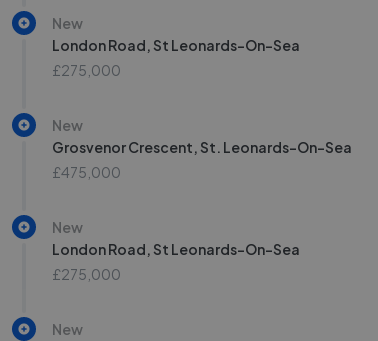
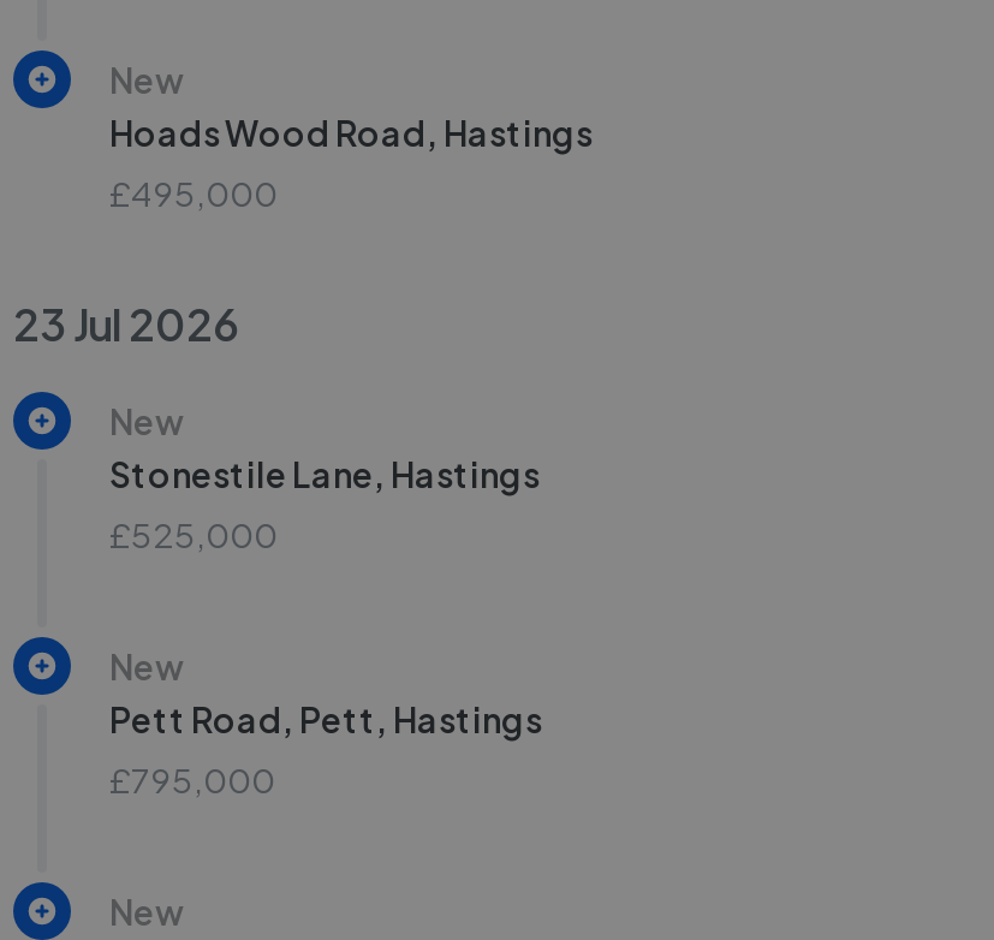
[52,36,300,79] London Road, St Leonards-On-Sea | £275,000 -> [13,111,593,351] Hoads Wood Road, Hastings | £495,000 | 23 Jul 2026
[52,138,352,181] Grosvenor Crescent, St. Leonards-On-Sea | £475,000 -> [109,452,540,555] Stonestile Lane, Hastings | £525,000
[52,240,300,258] London Road, St Leonards-On-Sea -> [109,697,542,740] Pett Road, Pett, Hastings
[52,265,121,283] £275,000 -> [109,757,275,801] £795,000

